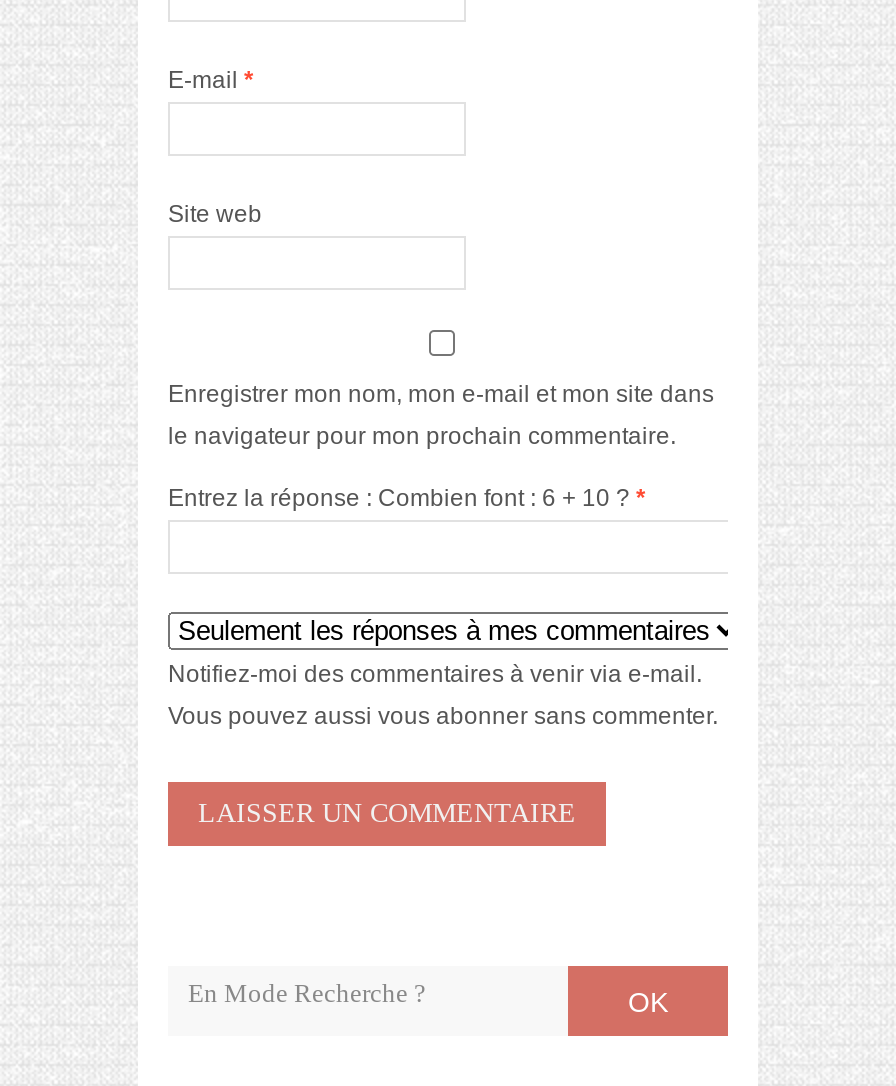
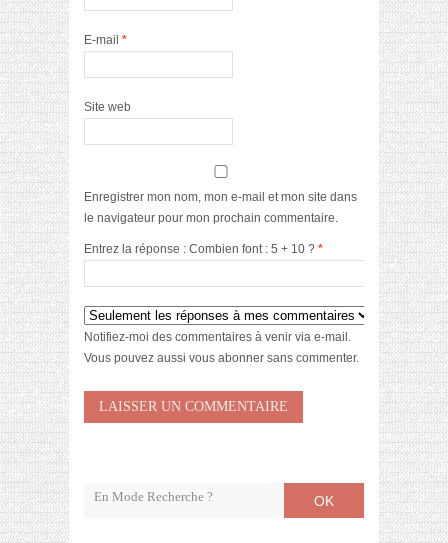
[168,484,646,512] Entrez la réponse : Combien font : 6 + 10 ? * -> [84,242,323,256] Entrez la réponse : Combien font : 5 + 10 ? *

